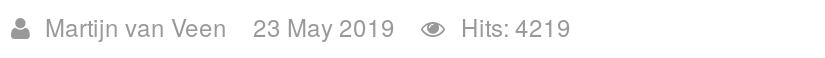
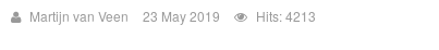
[45,9,571,43] Martijn van Veen 23 May 2019 Hits: 4219 -> [29,7,316,25] Martijn van Veen 23 May 2019 Hits: 4213

